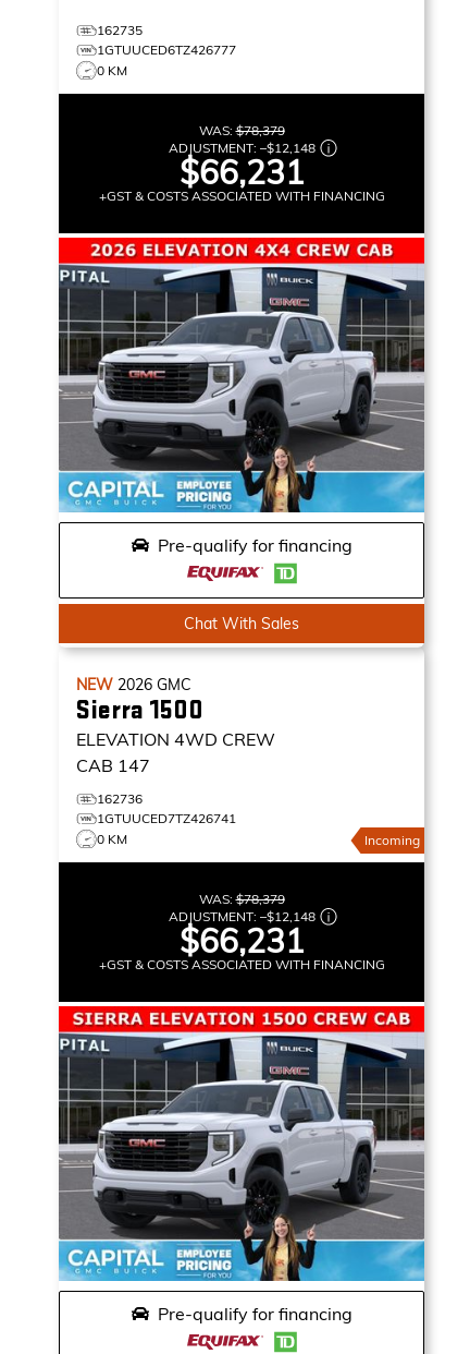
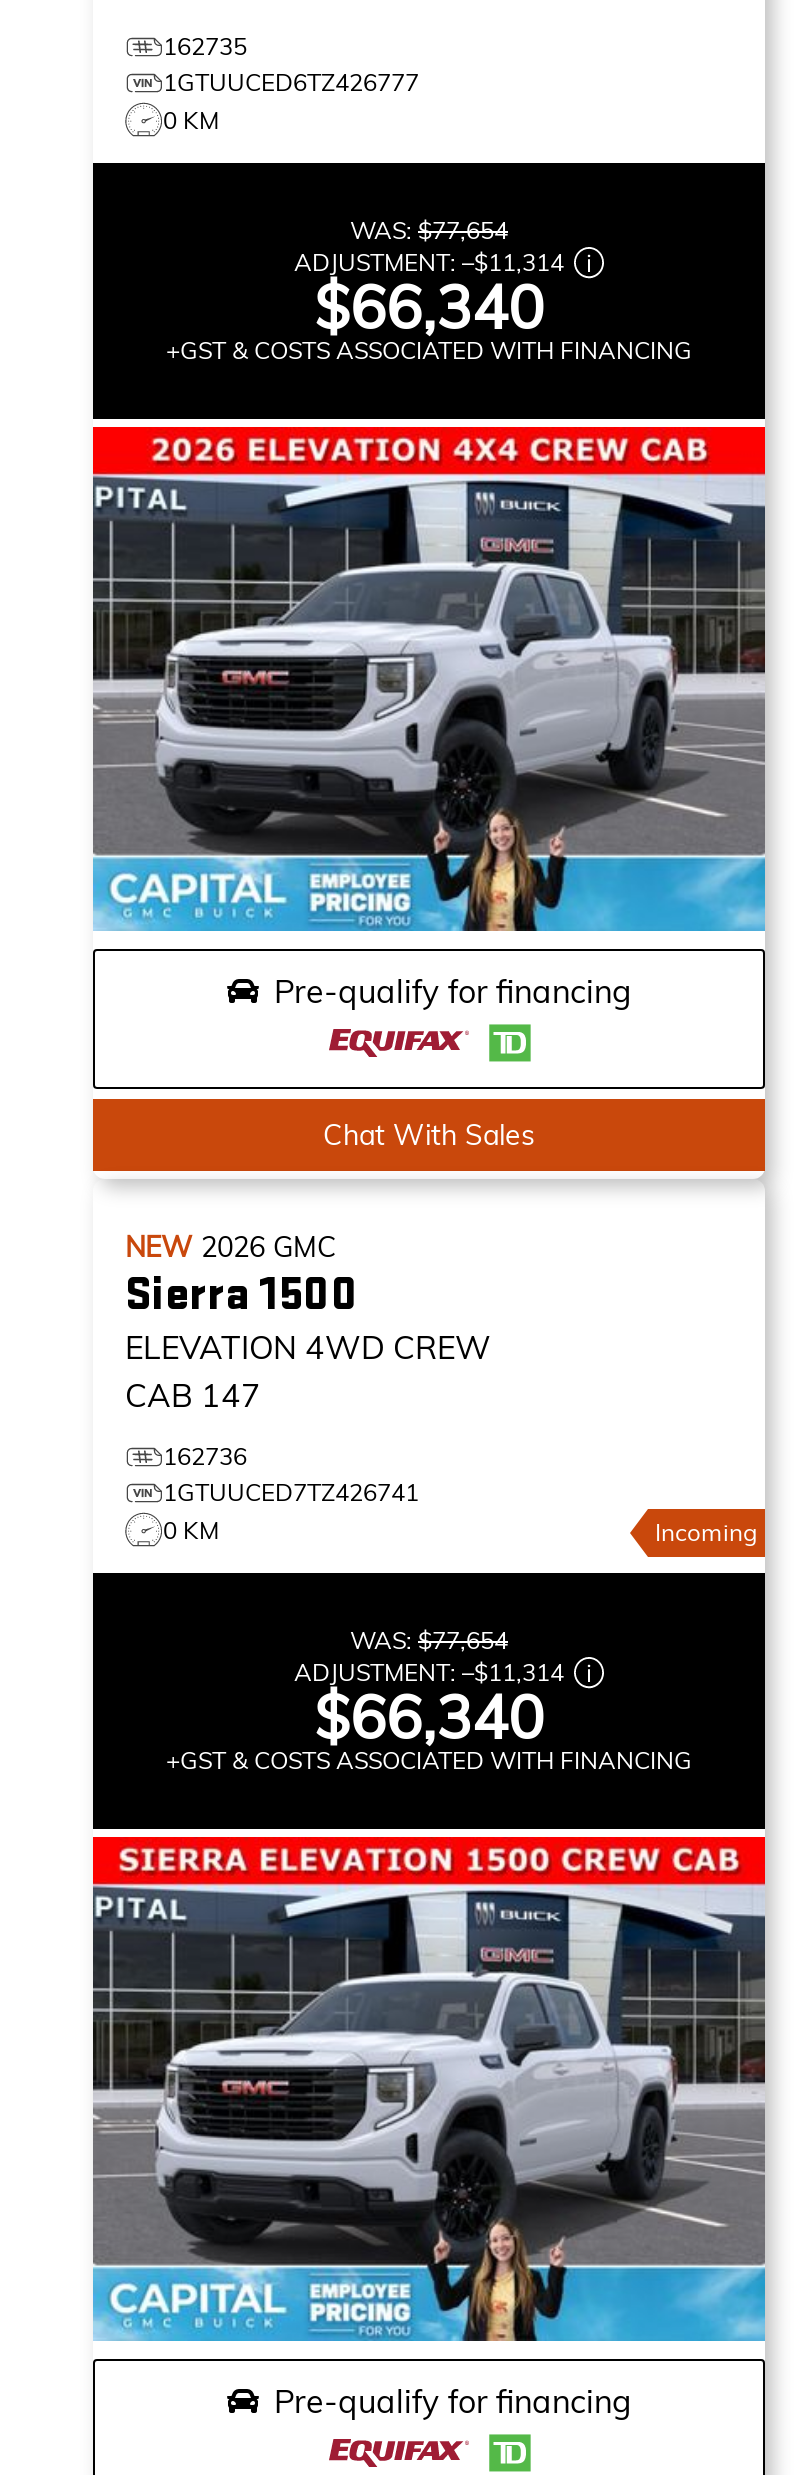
[199,122,285,138] WAS: $78,379 -> [350,215,508,245] WAS: $77,654
[168,140,315,156] ADJUSTMENT: –$12,148 -> [294,247,564,277] ADJUSTMENT: –$11,314
[179,152,304,193] $66,231 -> [314,269,544,345] $66,340
[199,891,285,907] WAS: $78,379 -> [350,1625,508,1655] WAS: $77,654
[168,908,315,924] ADJUSTMENT: –$12,148 -> [294,1657,564,1687] ADJUSTMENT: –$11,314
[179,920,304,962] $66,231 -> [314,1679,544,1755] $66,340

